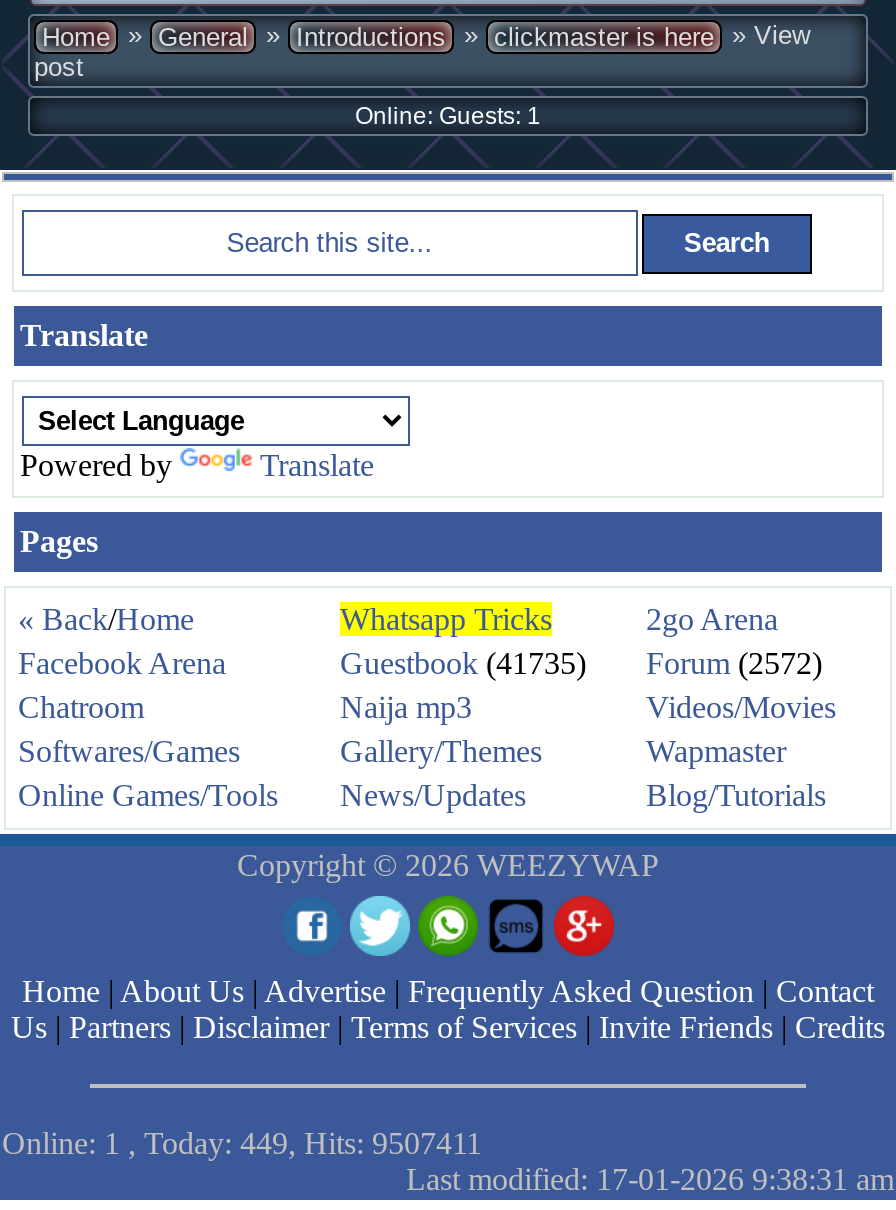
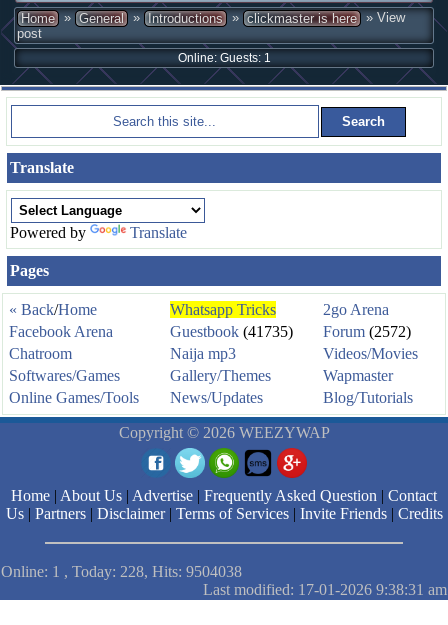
[2,1127,482,1161] Online: 1 , Today: 449, Hits: 9507411 -> [1,563,242,580] Online: 1 , Today: 228, Hits: 9504038

